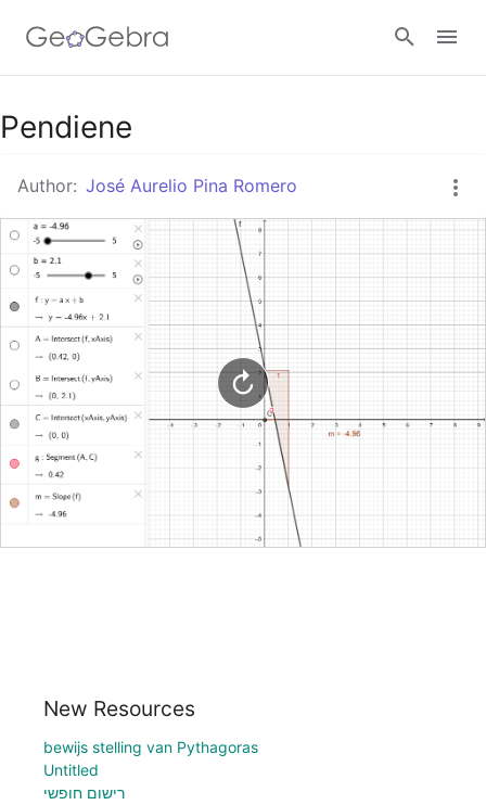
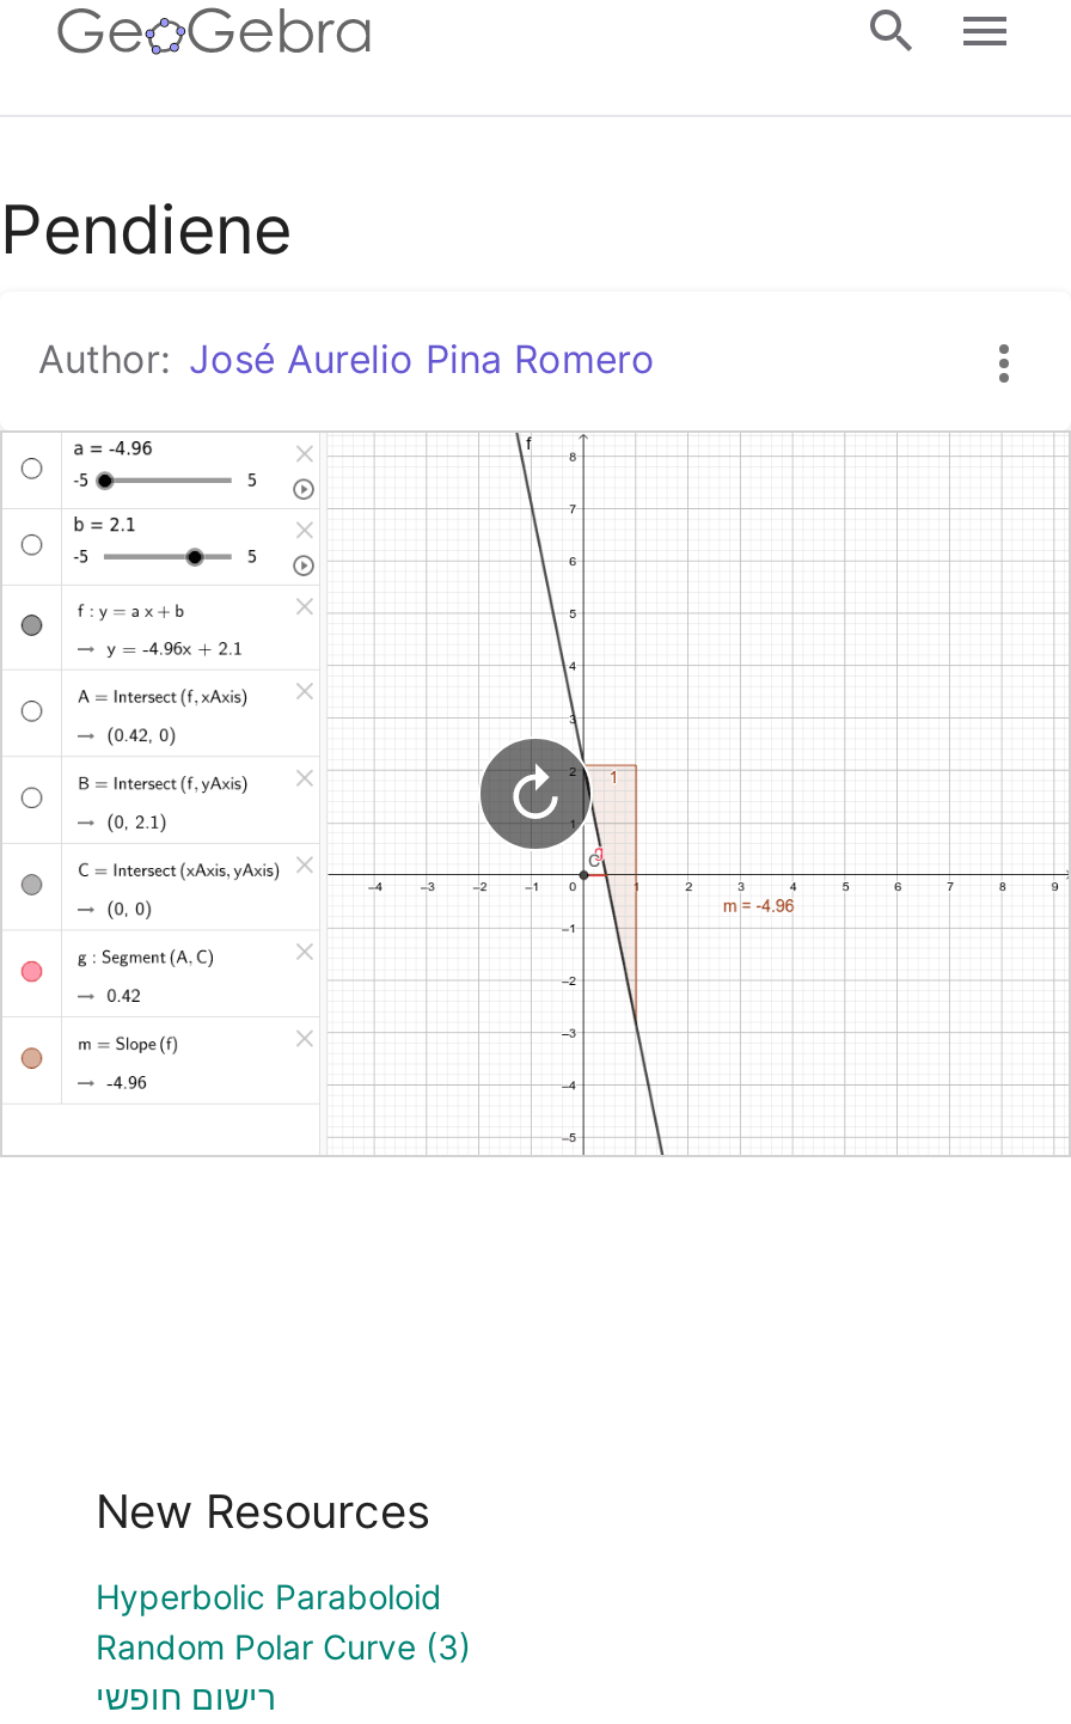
[43,738,258,779] bewijs stelling van Pythagoras | Untitled -> [96,1575,471,1666] Hyperbolic Paraboloid | Random Polar Curve (3)

